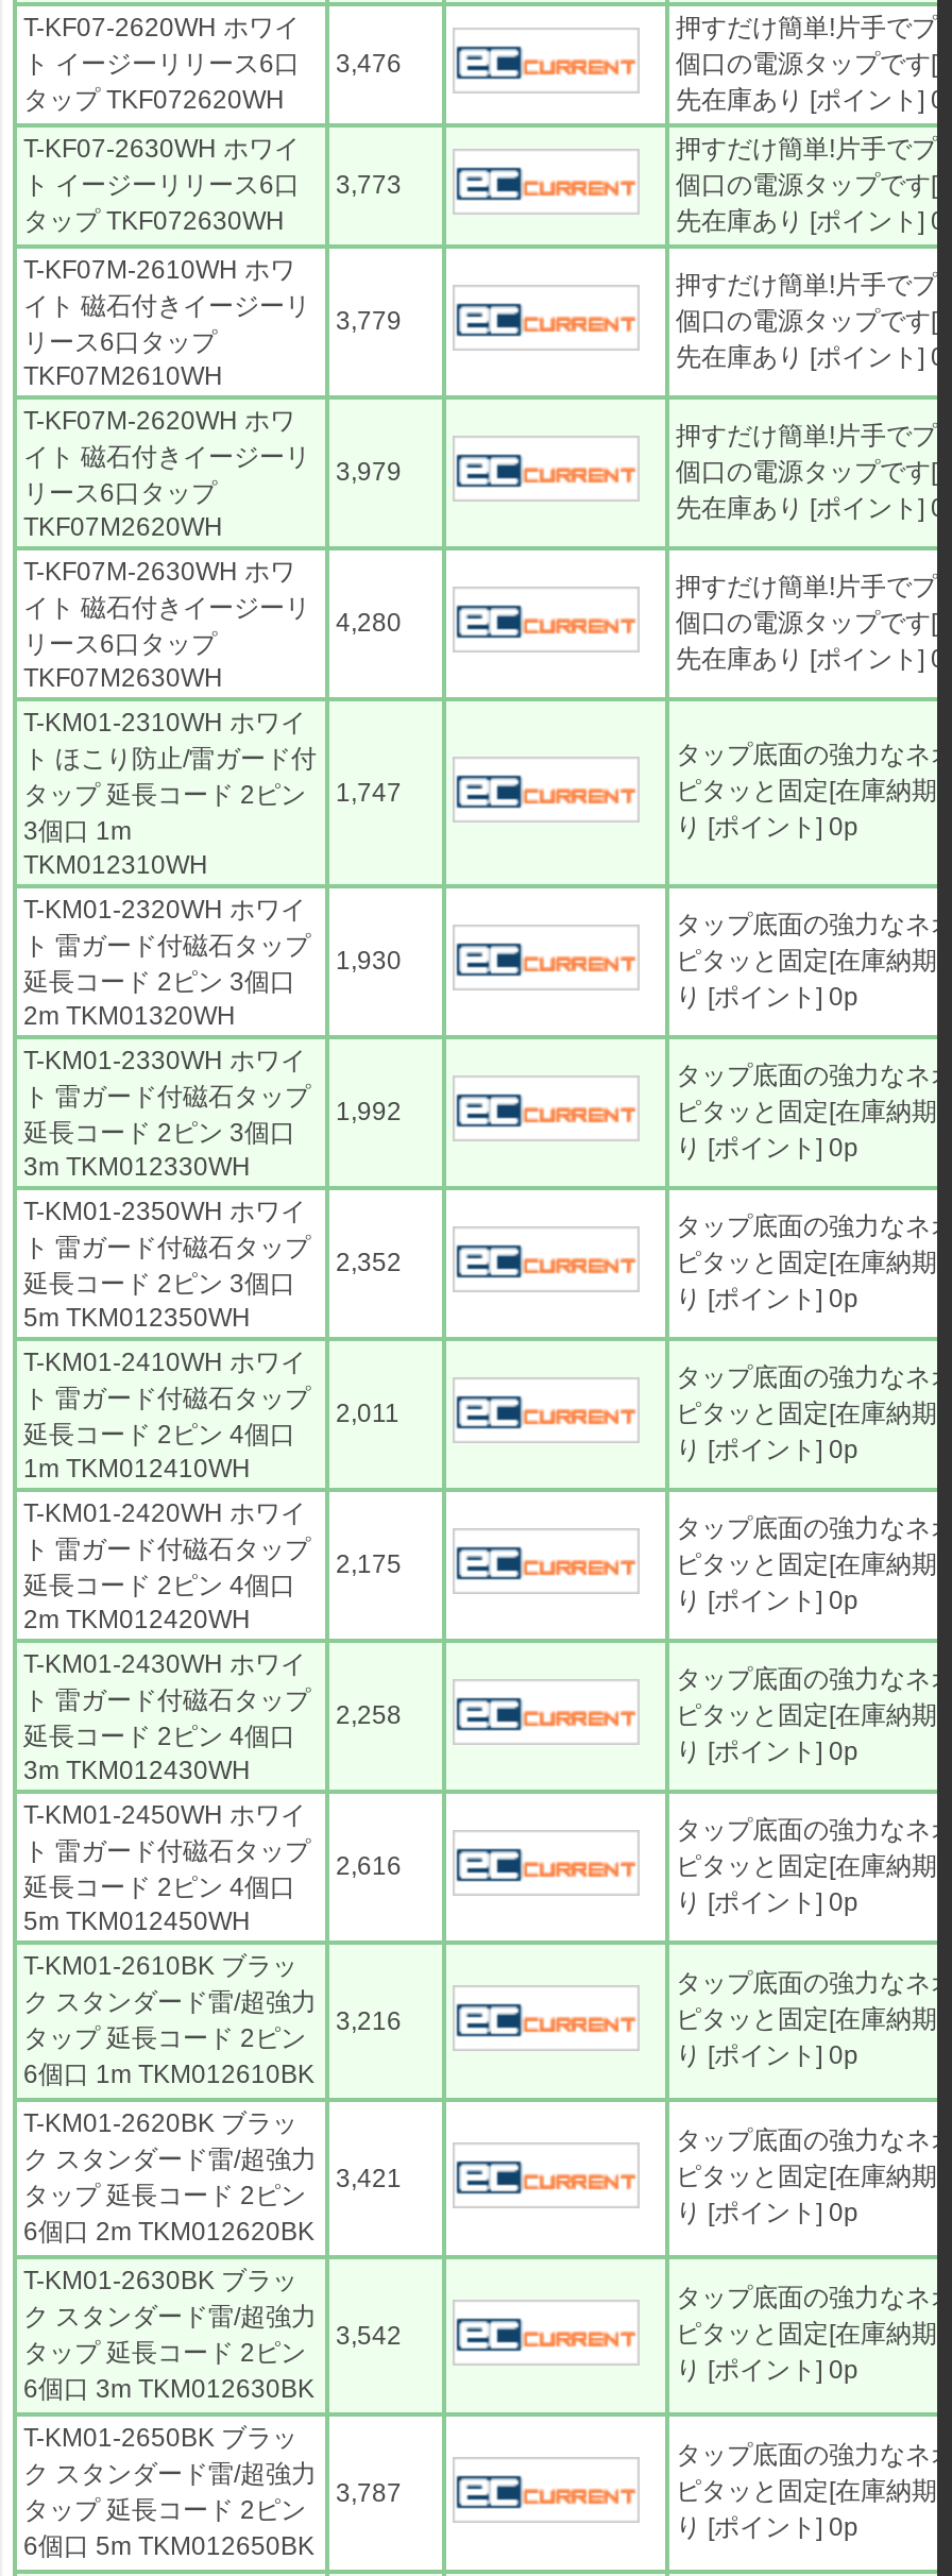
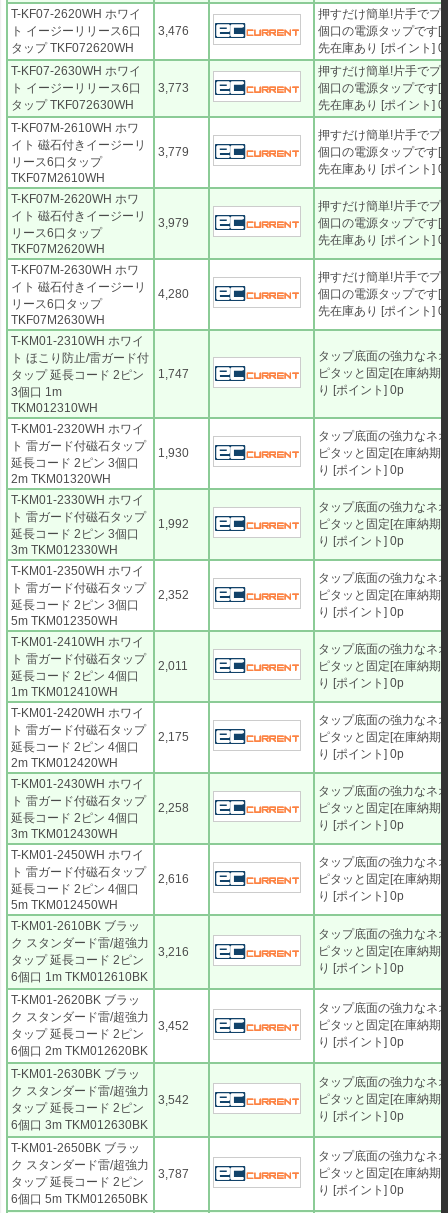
[336,2165,402,2194] 3,421 -> [158,1019,189,1033] 3,452

